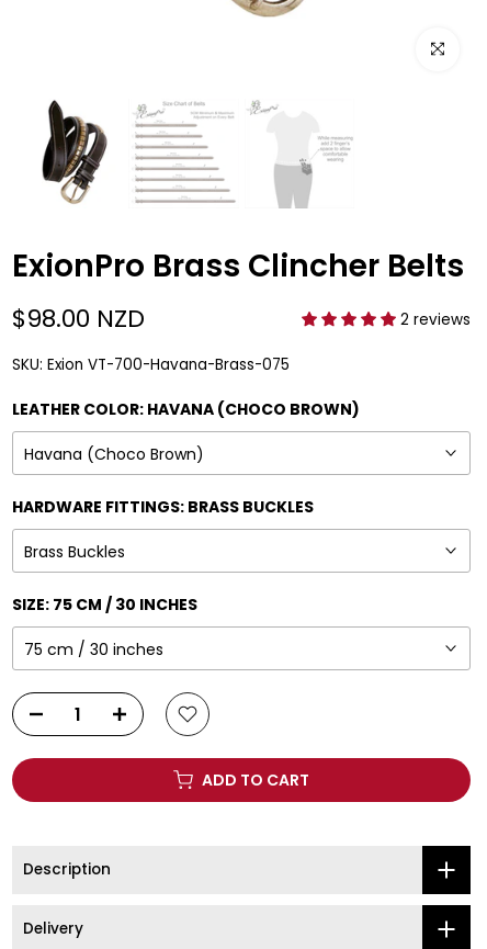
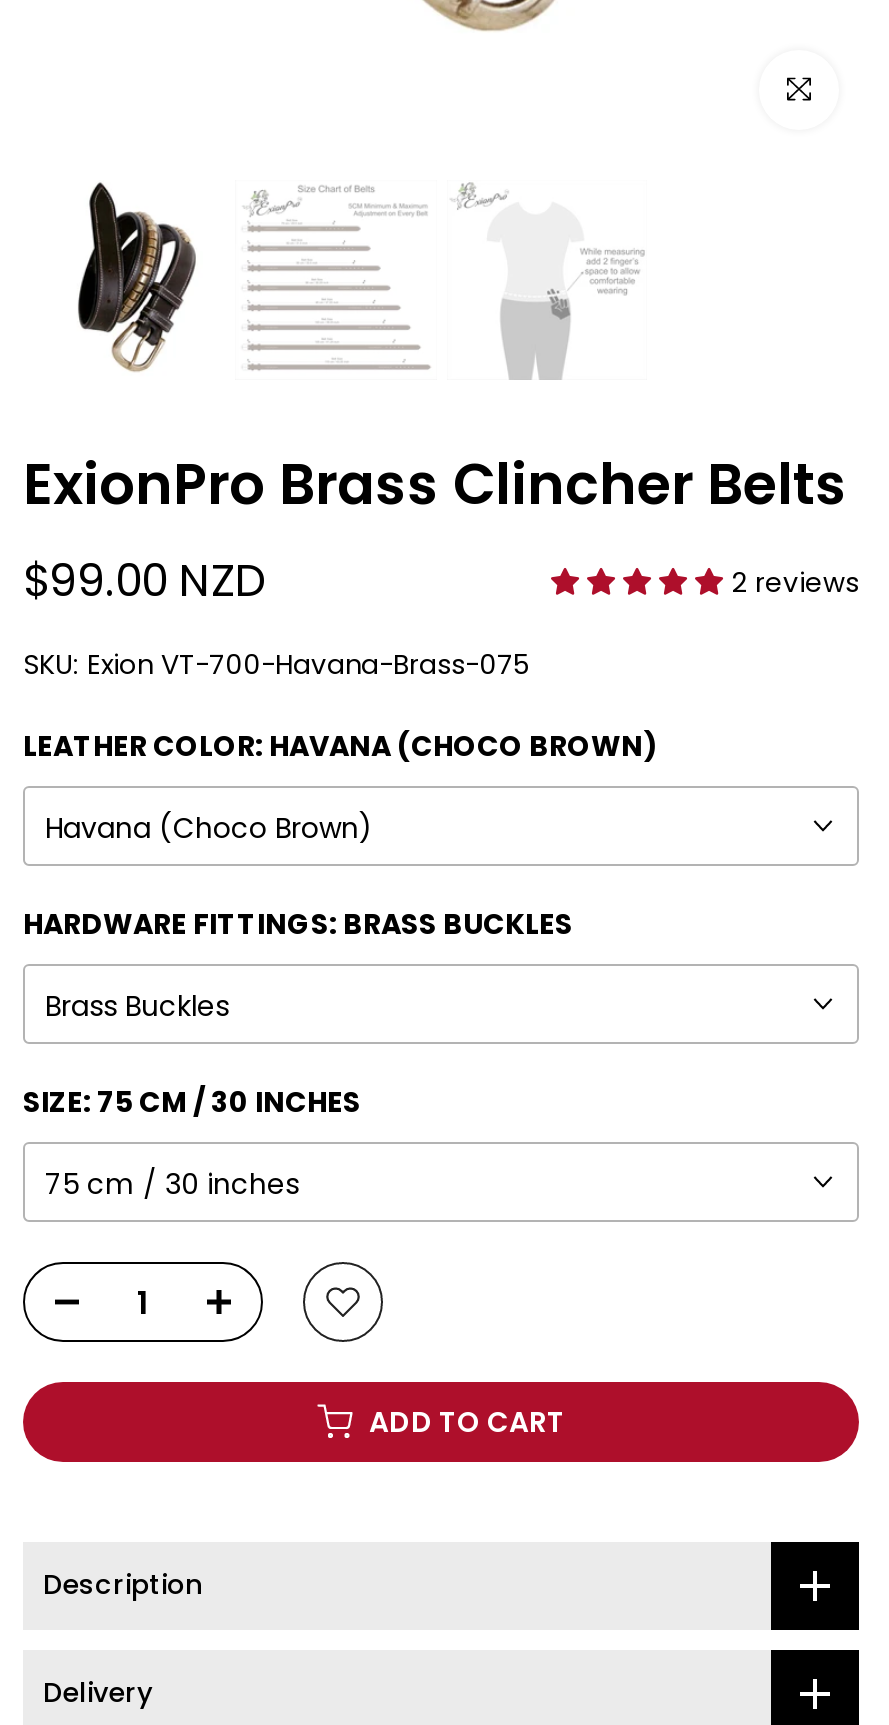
[12,302,145,336] $98.00 NZD -> [23,551,267,613] $99.00 NZD

